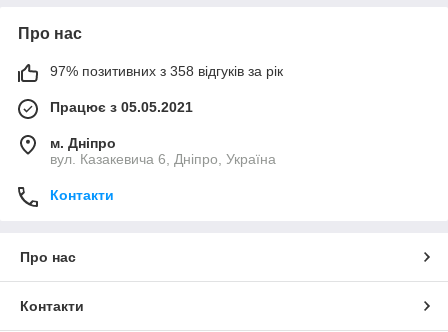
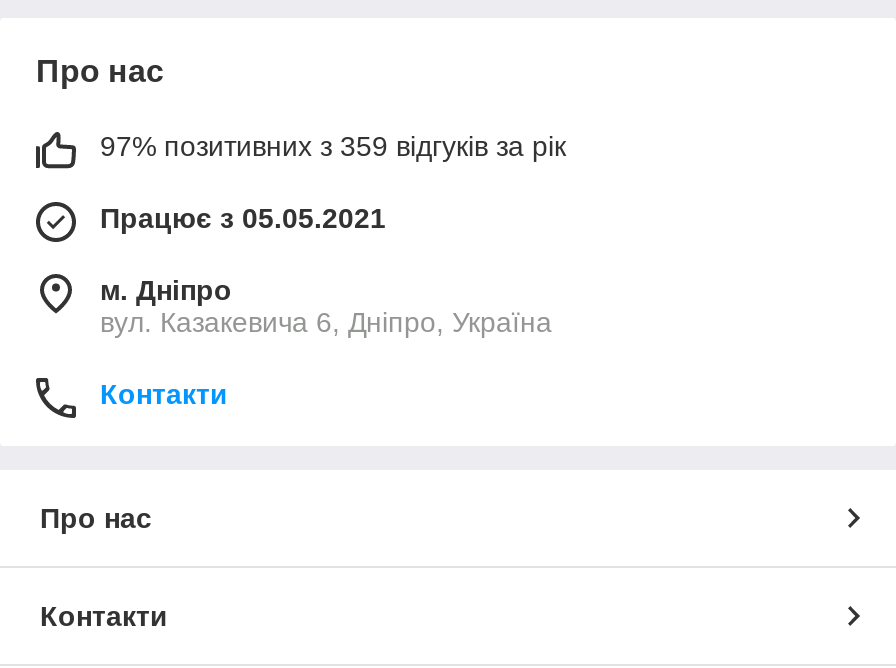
[50,63,283,79] 97% позитивних з 358 відгуків за рік -> [100,131,566,163] 97% позитивних з 359 відгуків за рік

